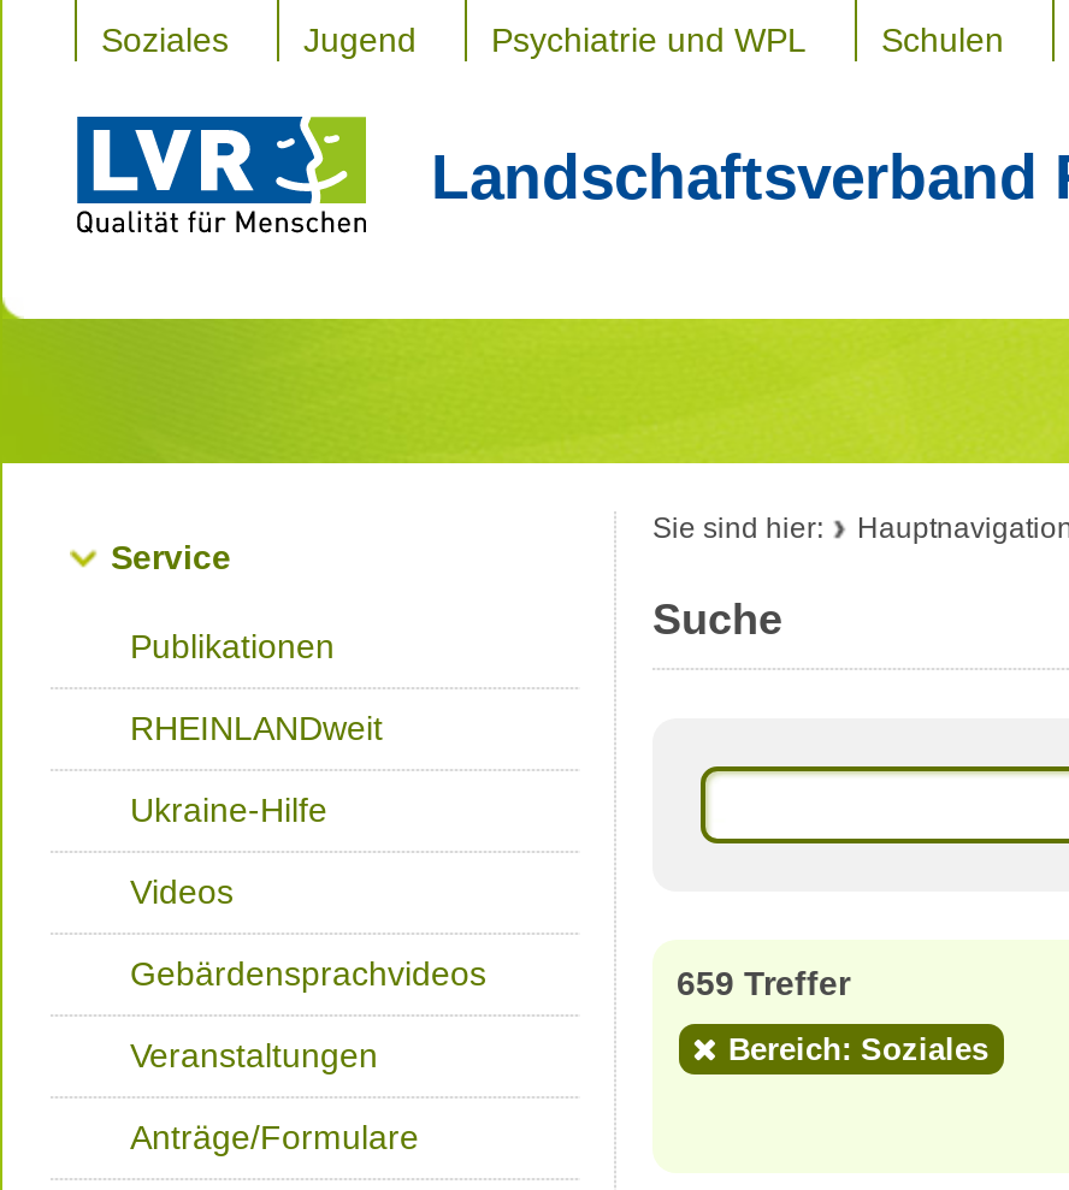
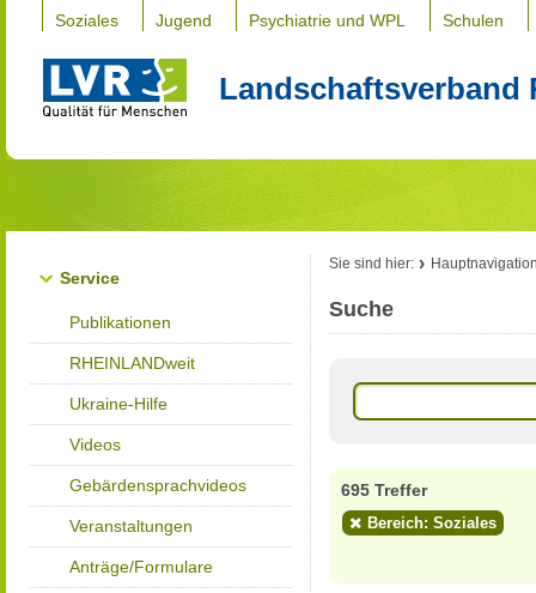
[677,964,850,1002] 659 Treffer -> [341,480,427,500] 695 Treffer

